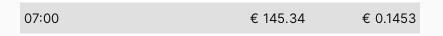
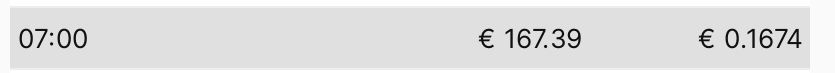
[250,10,305,26] € 145.34 -> [478,22,582,54] € 167.39
[362,10,416,26] € 0.1453 -> [698,22,802,54] € 0.1674

